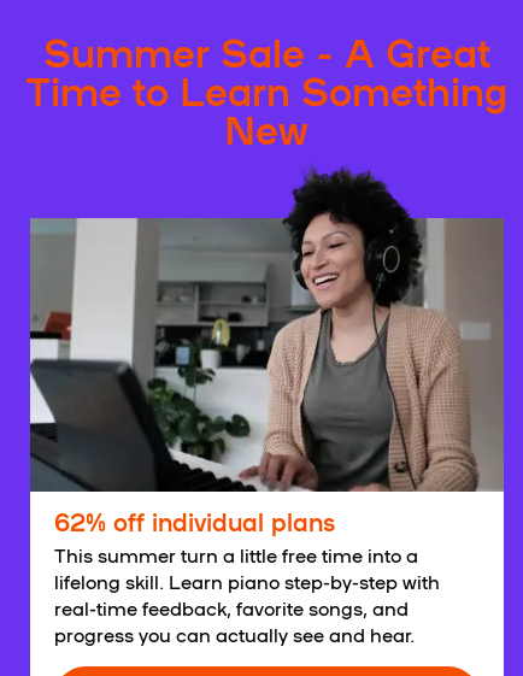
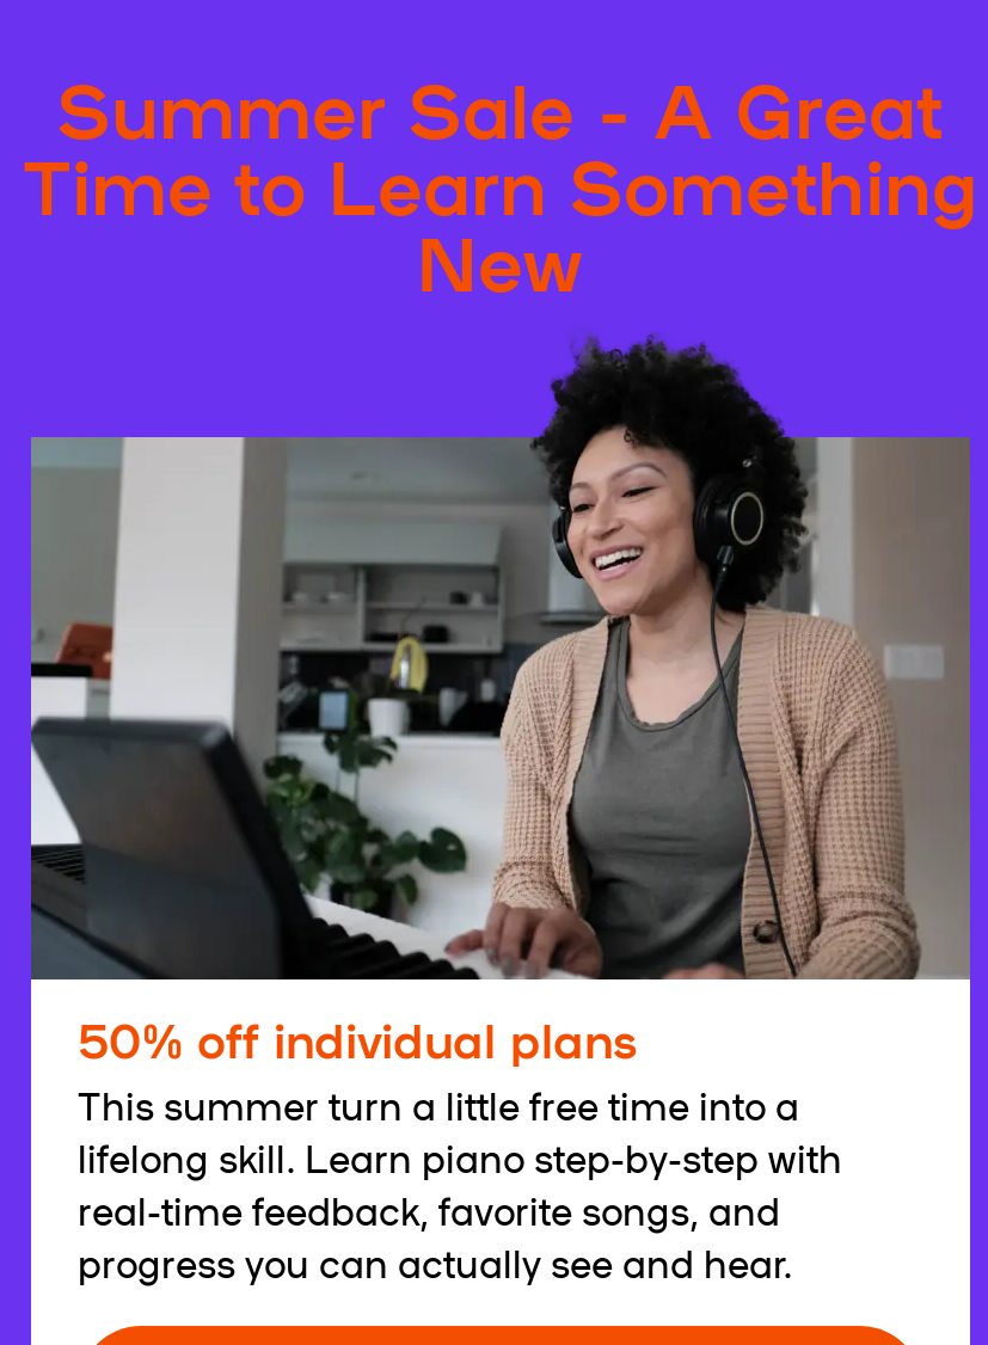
[54,503,334,537] 62% off individual plans -> [78,1002,637,1069] 50% off individual plans

